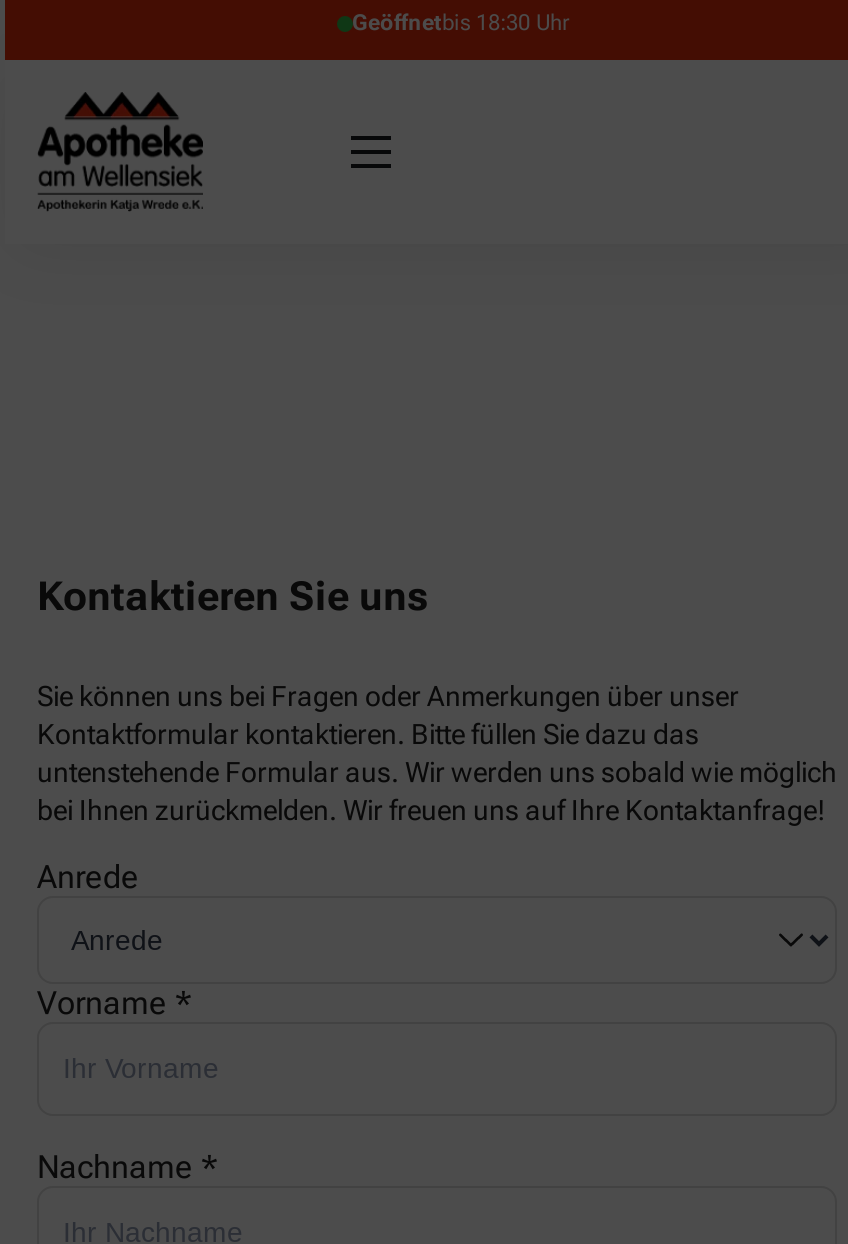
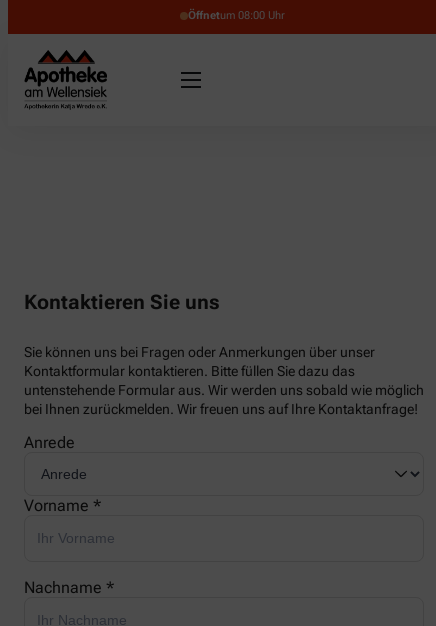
[352,10,570,36] Geöffnetbis 18:30 Uhr -> [187,9,284,22] Öffnetum 08:00 Uhr

